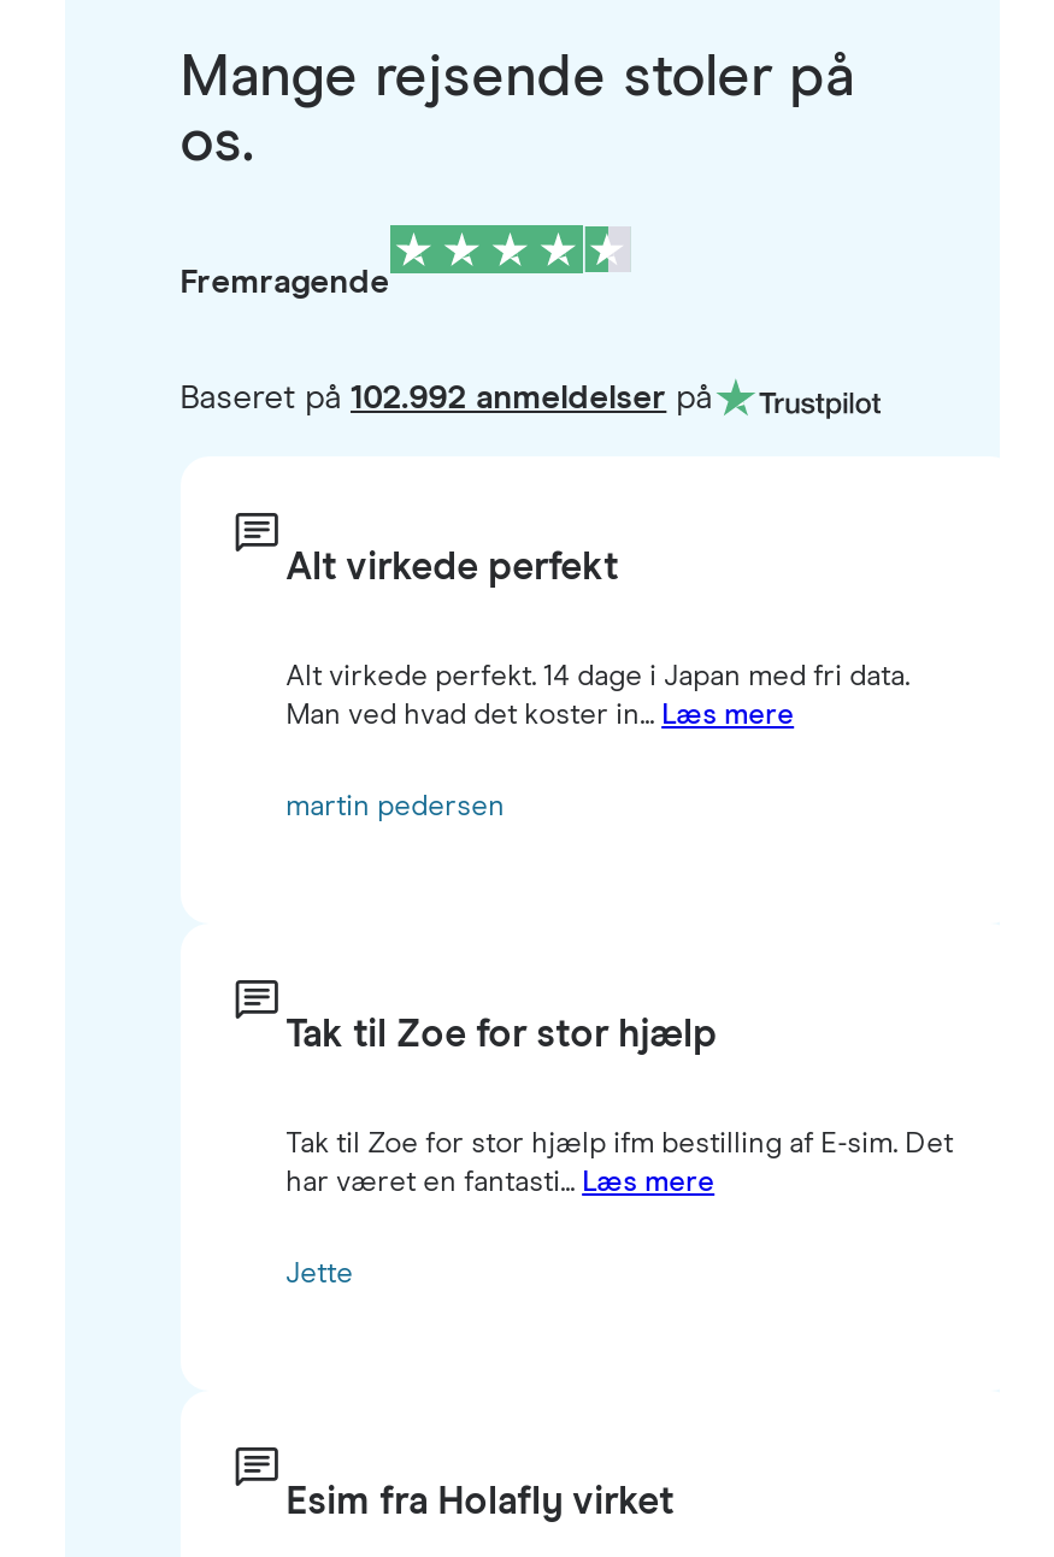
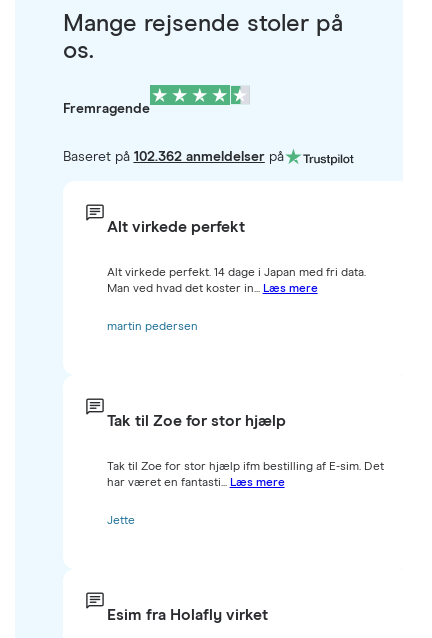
[180,381,712,414] Baseret på 102.992 anmeldelser på -> [63,149,284,163] Baseret på 102.362 anmeldelser på

